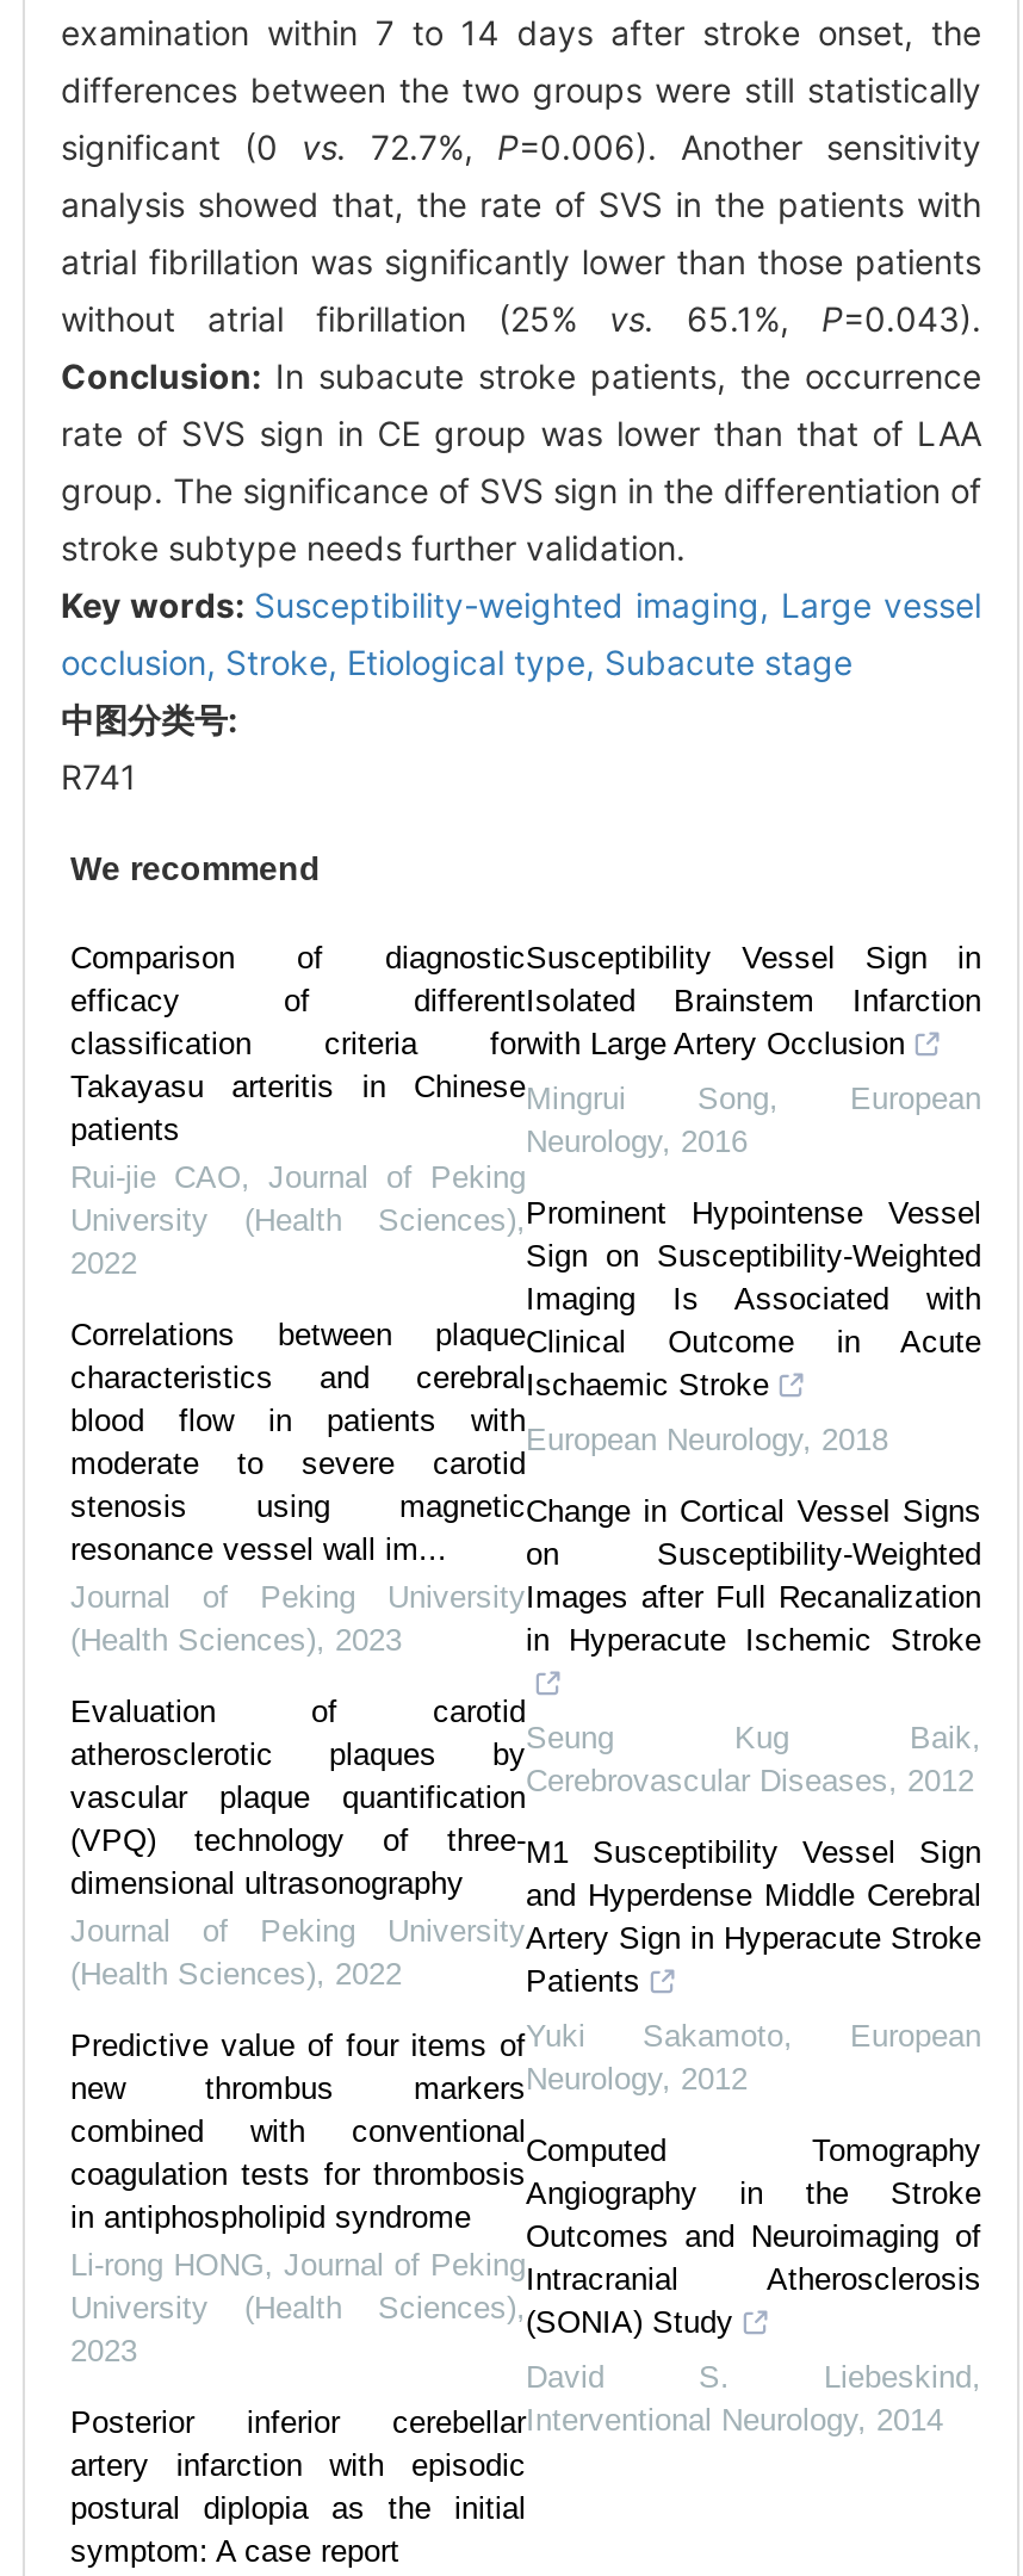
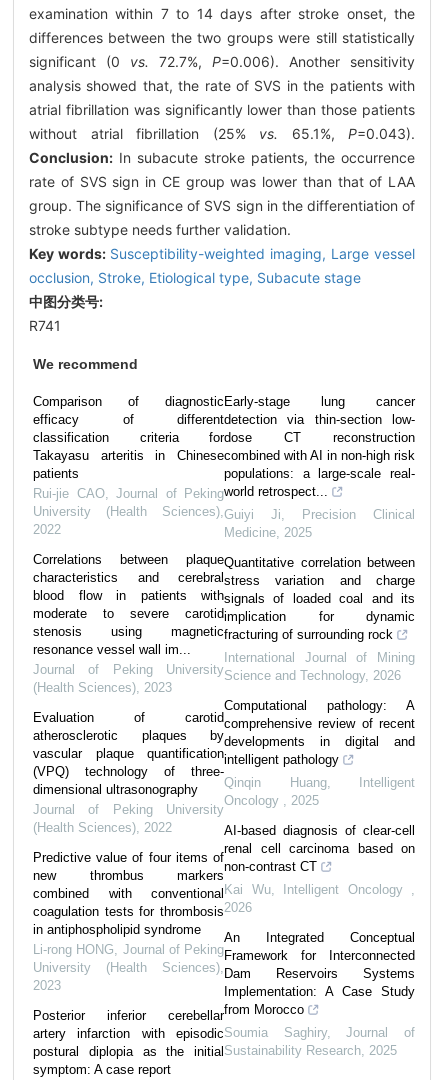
[526,939,981,1061] Susceptibility Vessel Sign in | Isolated Brainstem Infarction | with Large Artery Occlusion -> [224,394,415,499] Early-stage lung cancer | detection via thin-section low- | dose CT reconstruction | combined with AI in non-high risk | populations: a large-scale real- | world retrospect...
[526,1080,981,1159] Mingrui Song, European | Neurology, 2016 -> [224,507,415,540] Guiyi Ji, Precision Clinical | Medicine, 2025
[526,1195,981,1402] Prominent Hypointense Vessel | Sign on Susceptibility-Weighted | Imaging Is Associated with | Clinical Outcome in Acute | Ischaemic Stroke -> [224,555,415,642] Quantitative correlation between | stress variation and charge | signals of loaded coal and its | implication for dynamic | fracturing of surrounding rock
[526,1421,888,1457] European Neurology, 2018 -> [224,650,415,683] International Journal of Mining | Science and Technology, 2026
[526,1493,981,1657] Change in Cortical Vessel Signs | on Susceptibility-Weighted | Images after Full Recanalization | in Hyperacute Ischemic Stroke -> [224,698,415,767] Computational pathology: A | comprehensive review of recent | developments in digital and | intelligent pathology
[526,1719,981,1798] Seung Kug Baik, | Cerebrovascular Diseases, 2012 -> [224,775,415,808] Qinqin Huang, Intelligent | Oncology, 2025
[526,1834,981,1998] M1 Susceptibility Vessel Sign | and Hyperdense Middle Cerebral | Artery Sign in Hyperacute Stroke | Patients -> [224,823,415,874] AI-based diagnosis of clear-cell | renal cell carcinoma based on | non-contrast CT
[526,2017,981,2096] Yuki Sakamoto, European | Neurology, 2012 -> [224,882,415,915] Kai Wu, Intelligent Oncology, | 2026
[526,2132,981,2339] Computed Tomography | Angiography in the Stroke | Outcomes and Neuroimaging of | Intracranial Atherosclerosis | (SONIA) Study -> [224,930,415,1017] An Integrated Conceptual | Framework for Interconnected | Dam Reservoirs Systems | Implementation: A Case Study | from Morocco
[526,2358,981,2437] David S. Liebeskind, | Interventional Neurology, 2014 -> [224,1025,415,1058] Soumia Saghiry, Journal of | Sustainability Research, 2025

